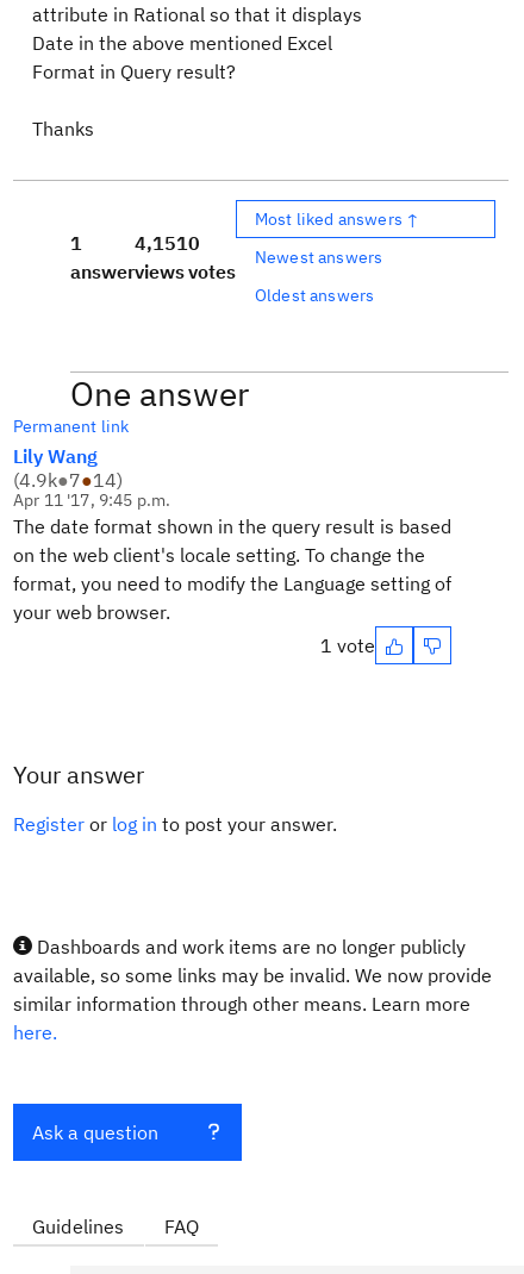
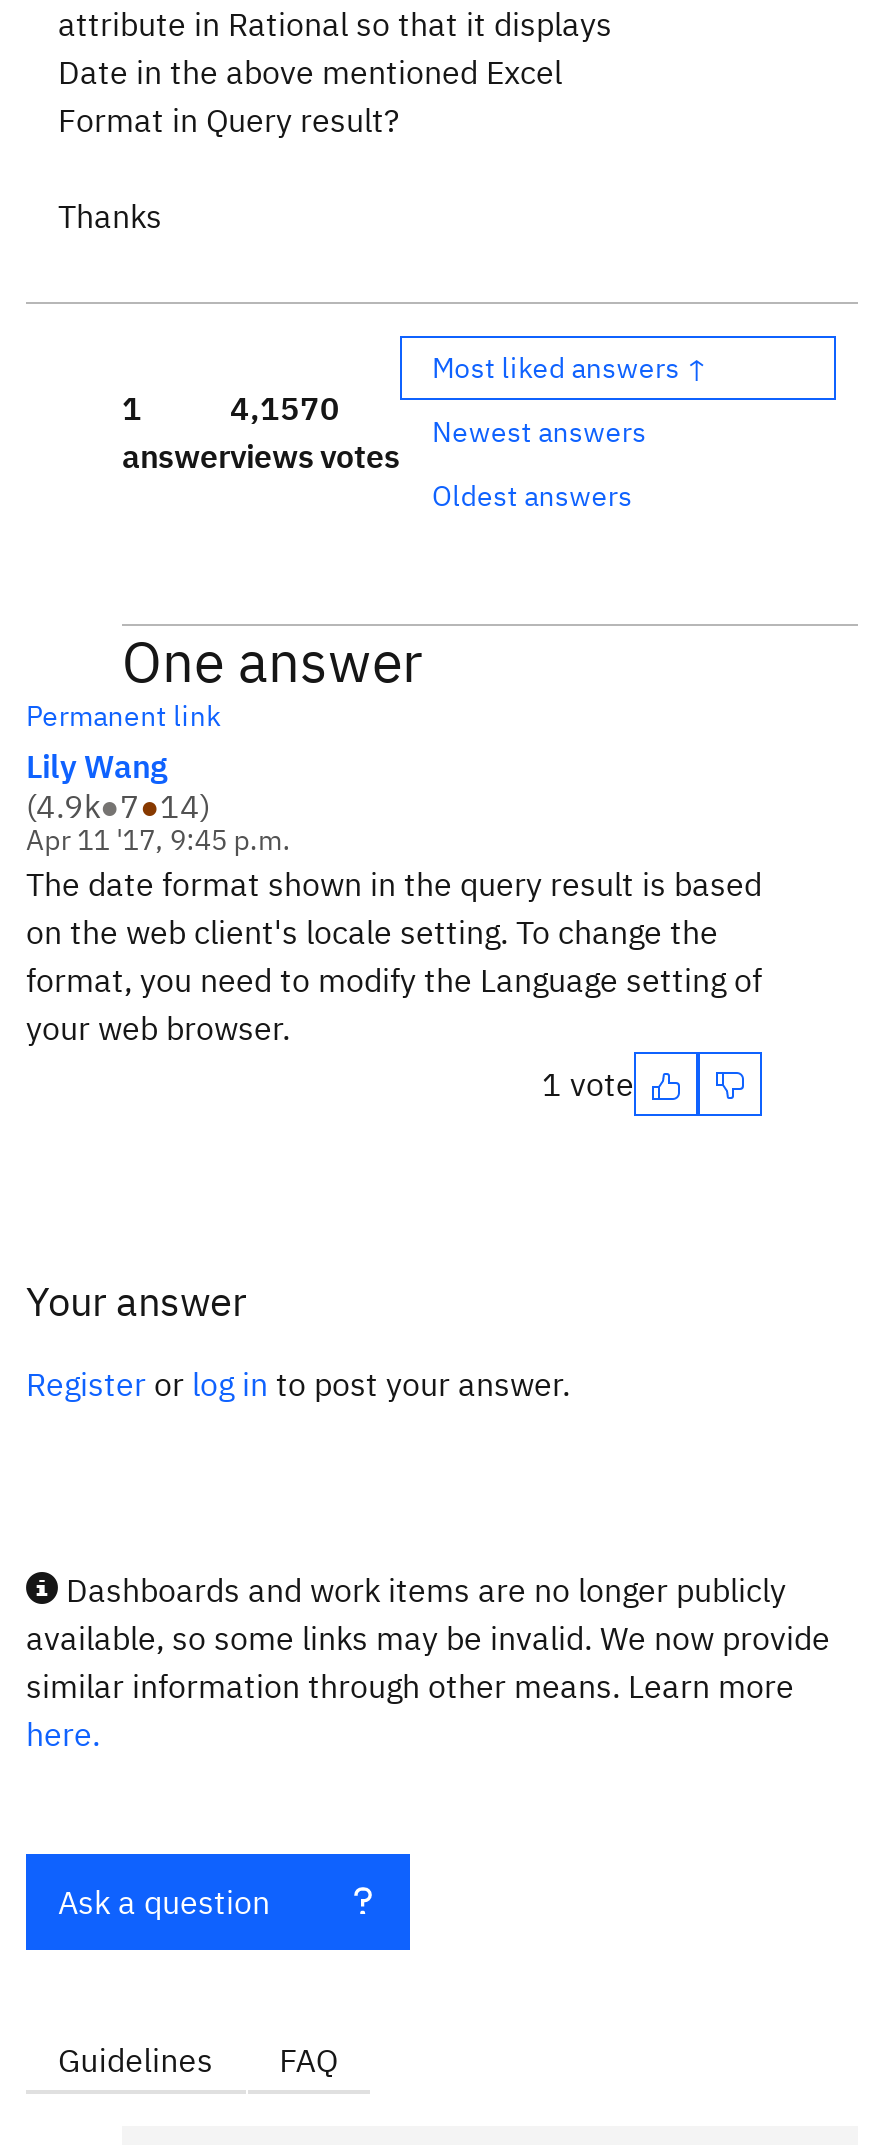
[135,231,200,255] 4,151 0 -> [230,388,340,428] 4,157 0

